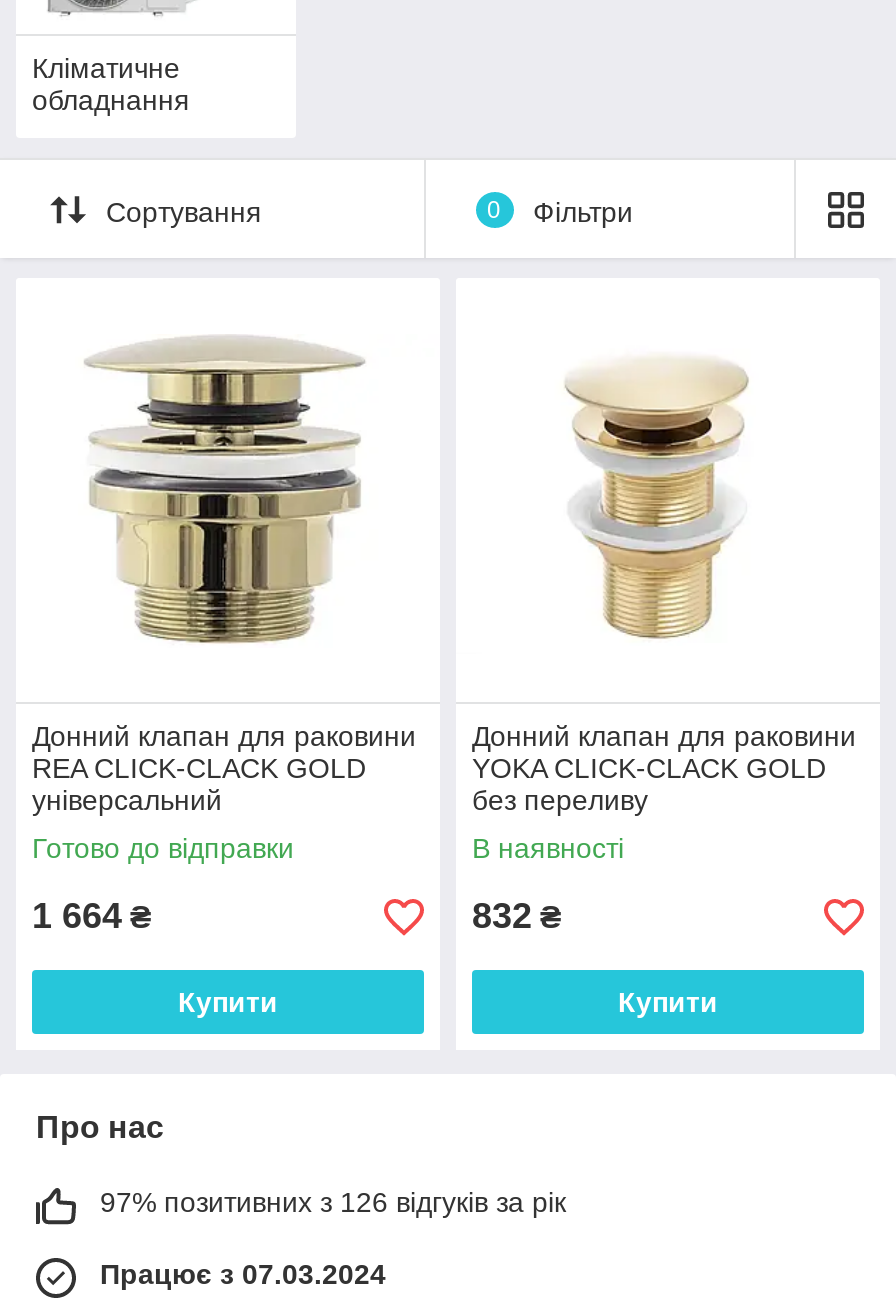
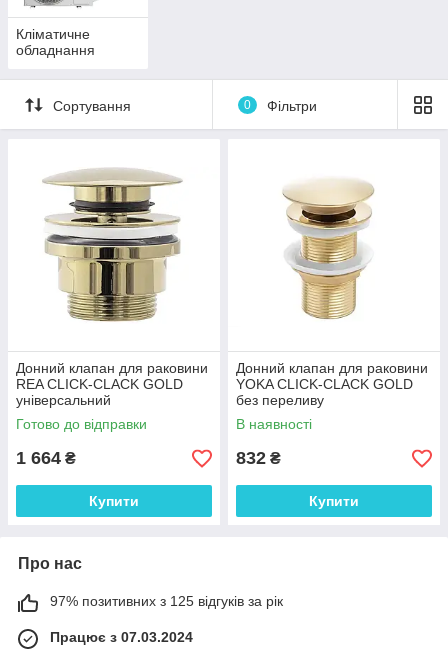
[100,1186,566,1218] 97% позитивних з 126 відгуків за рік -> [50,593,283,609] 97% позитивних з 125 відгуків за рік

